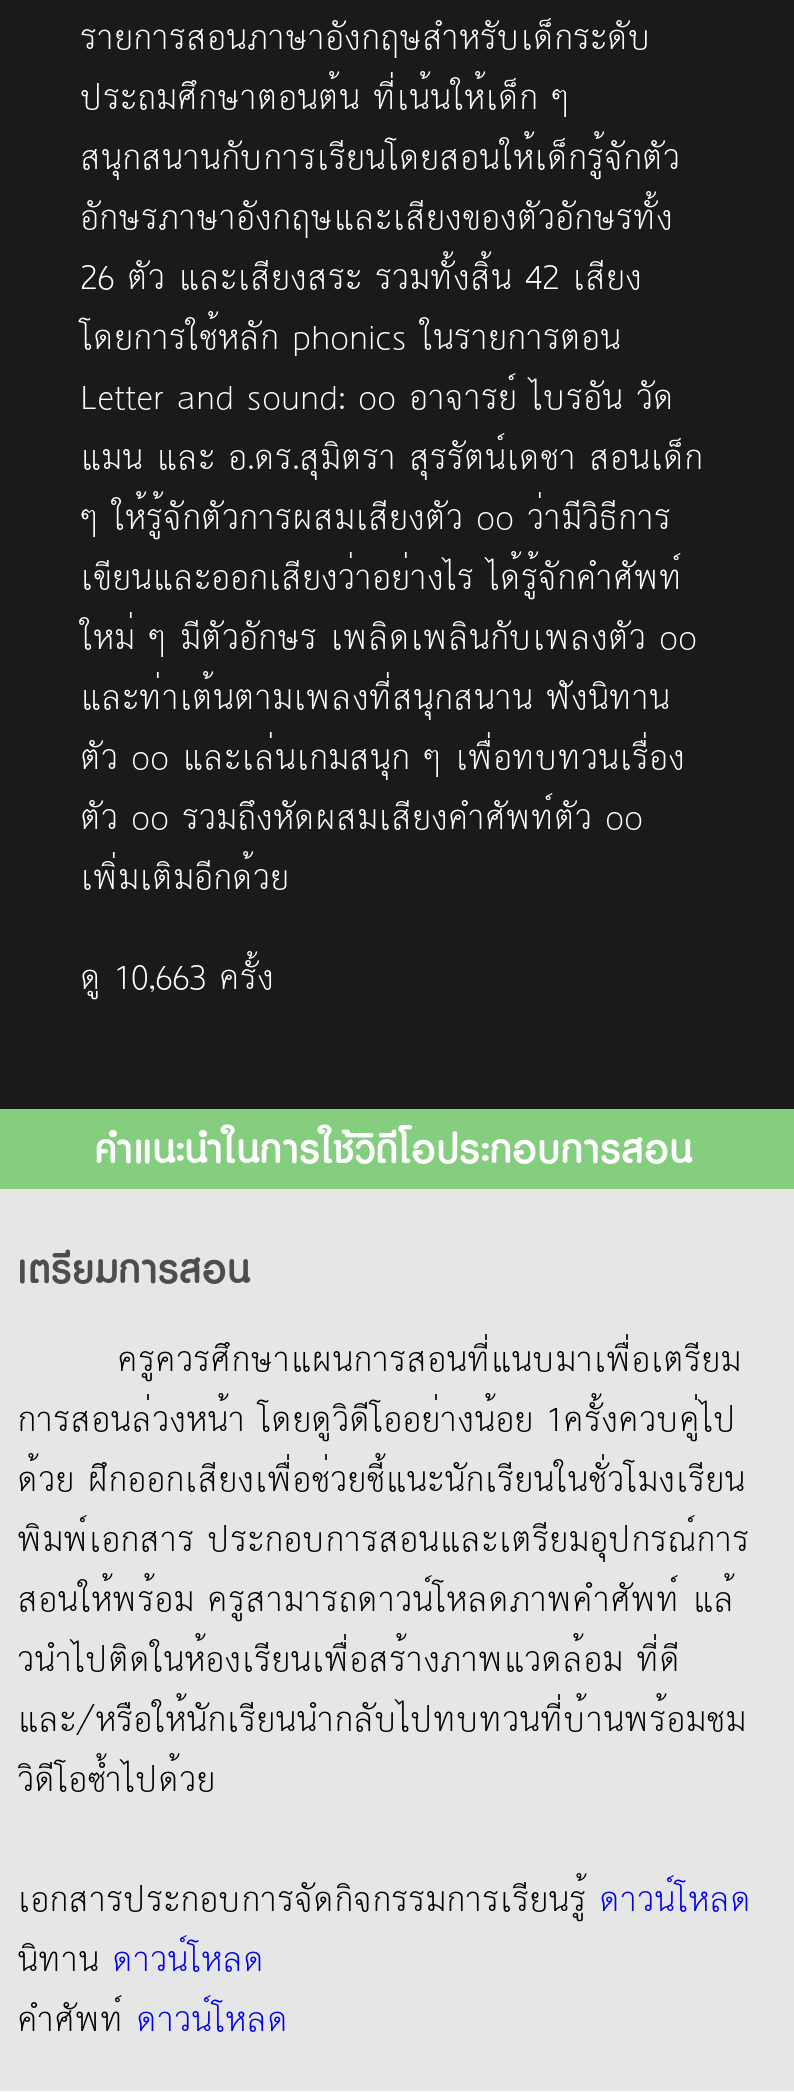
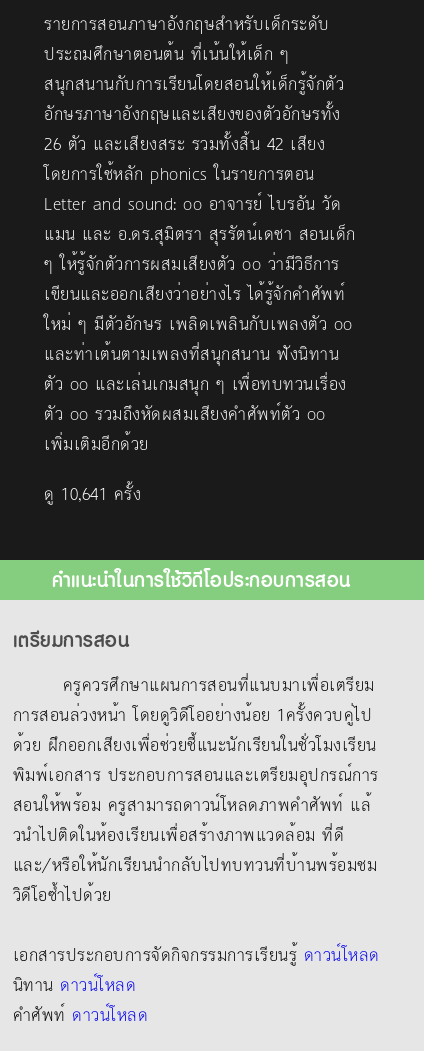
[80,949,274,1009] ดู 10,663 ครั้ง -> [44,480,141,510] ดู 10,641 ครั้ง

